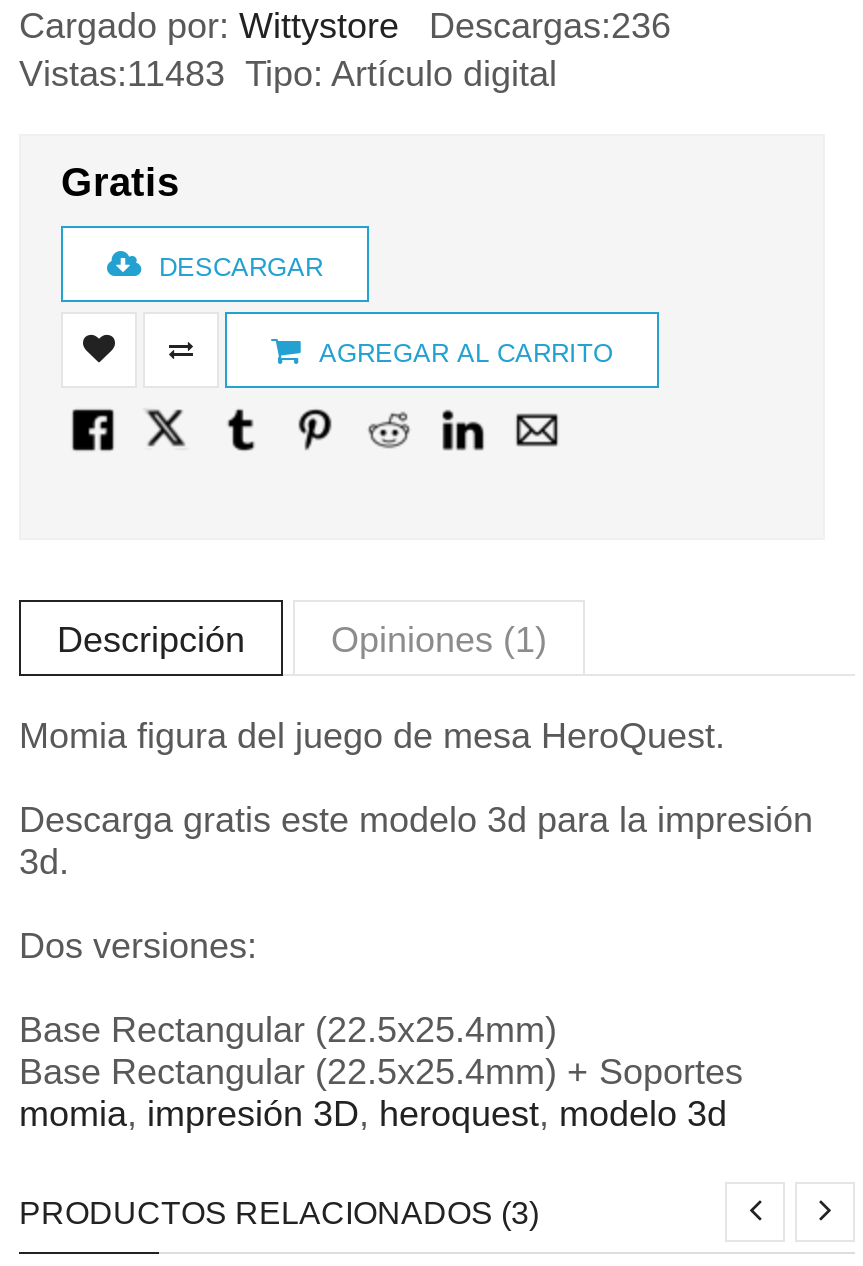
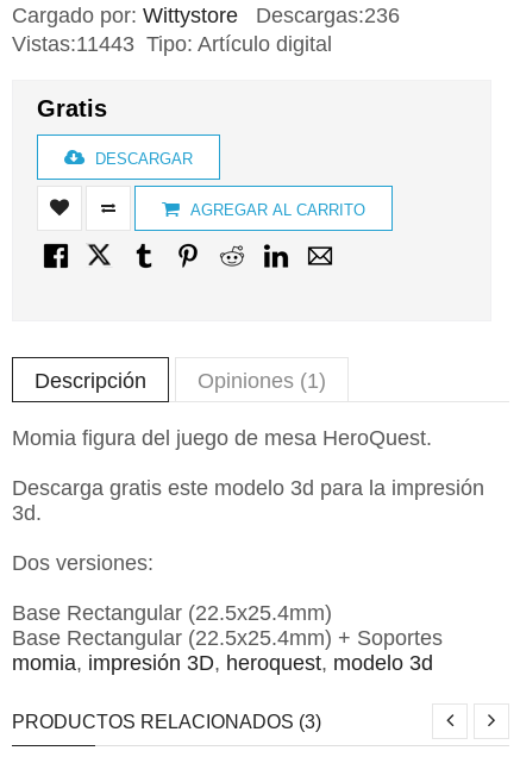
[19,54,557,94] Vistas:11483 Tipo: Artículo digital -> [12,32,332,56] Vistas:11443 Tipo: Artículo digital

